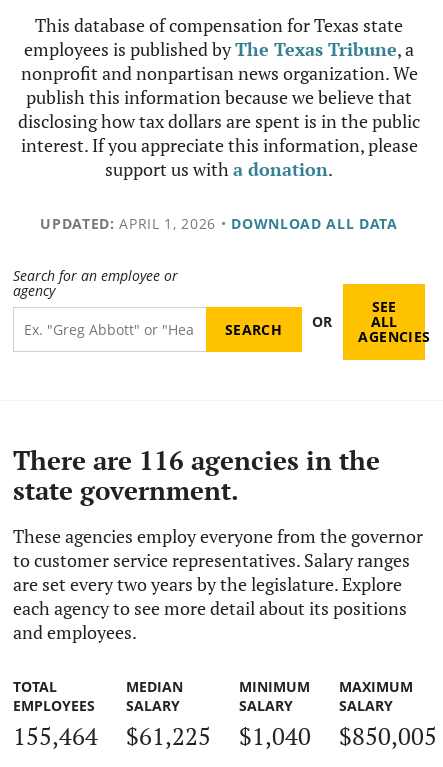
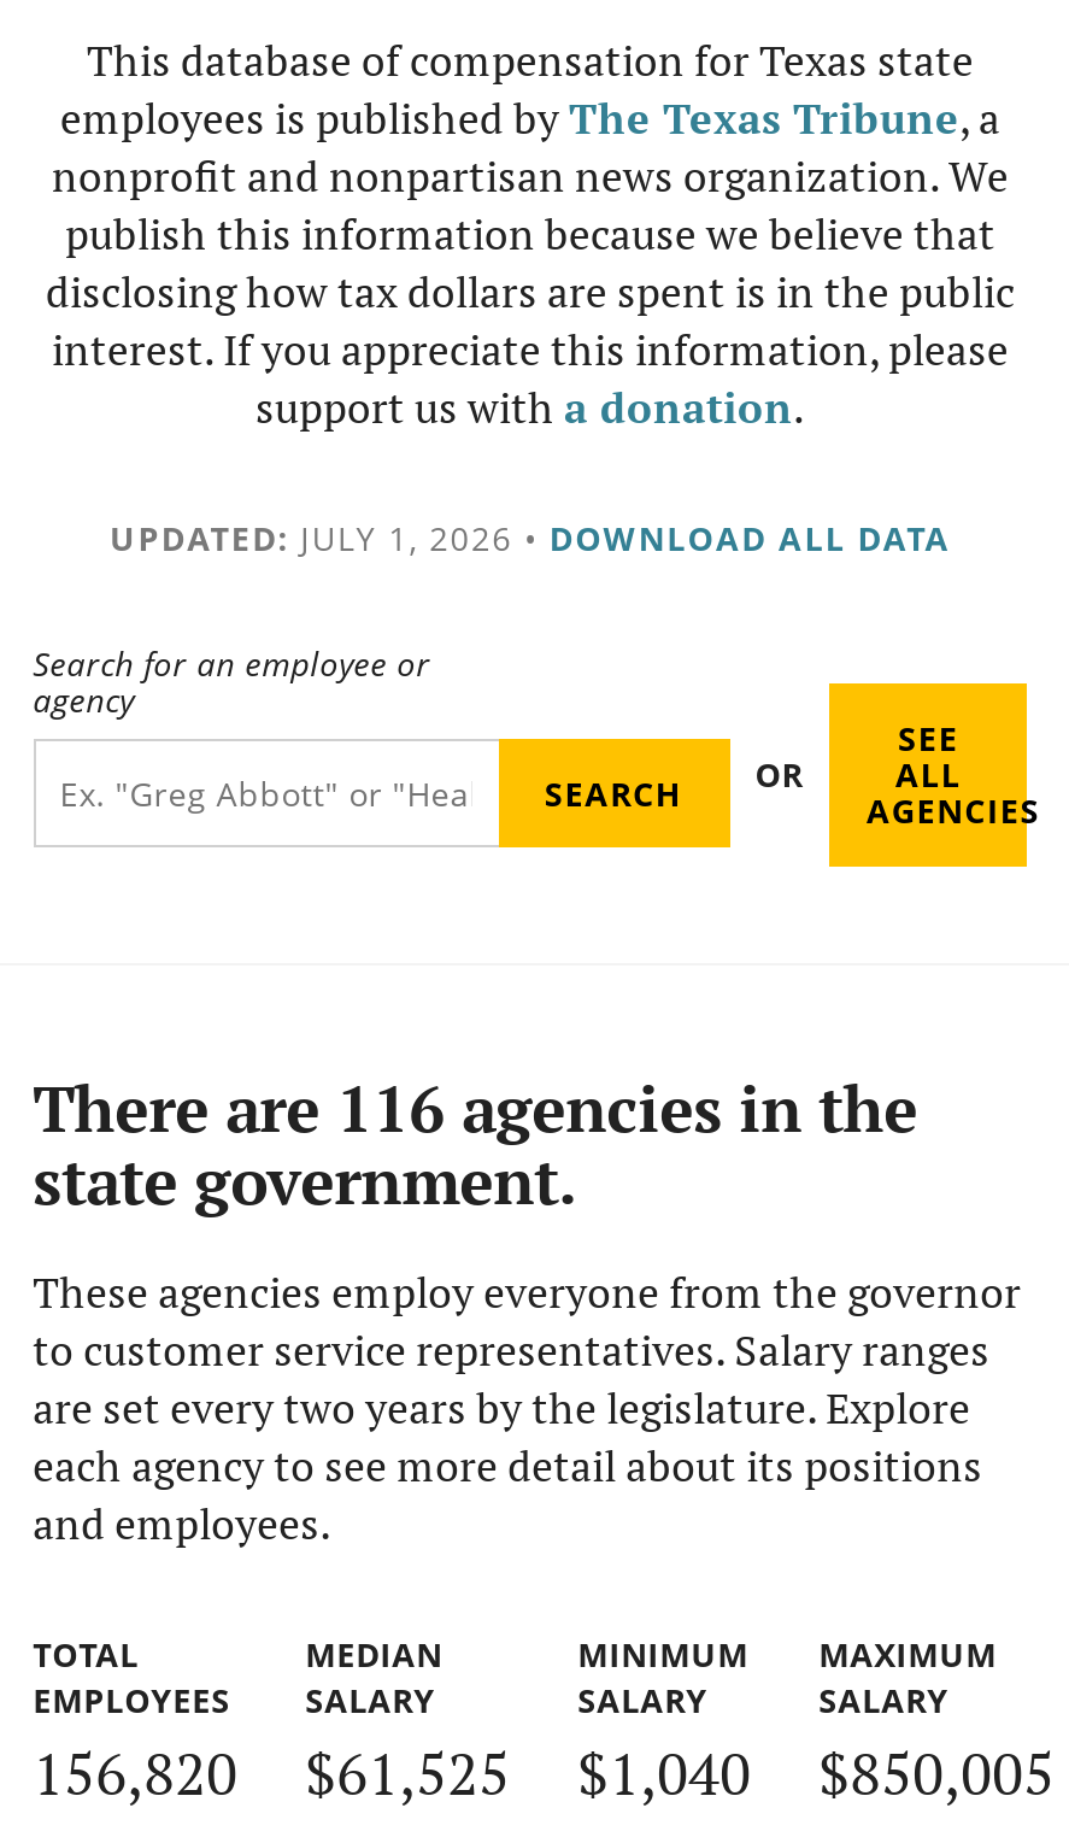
[40,214,398,233] UPDATED: APRIL 1, 2026 • DOWNLOAD ALL DATA -> [110,515,951,561] UPDATED: JULY 1, 2026 • DOWNLOAD ALL DATA
[13,720,98,752] 155,464 -> [33,1734,238,1811] 156,820
[126,720,211,752] $61,225 -> [305,1734,510,1811] $61,525

